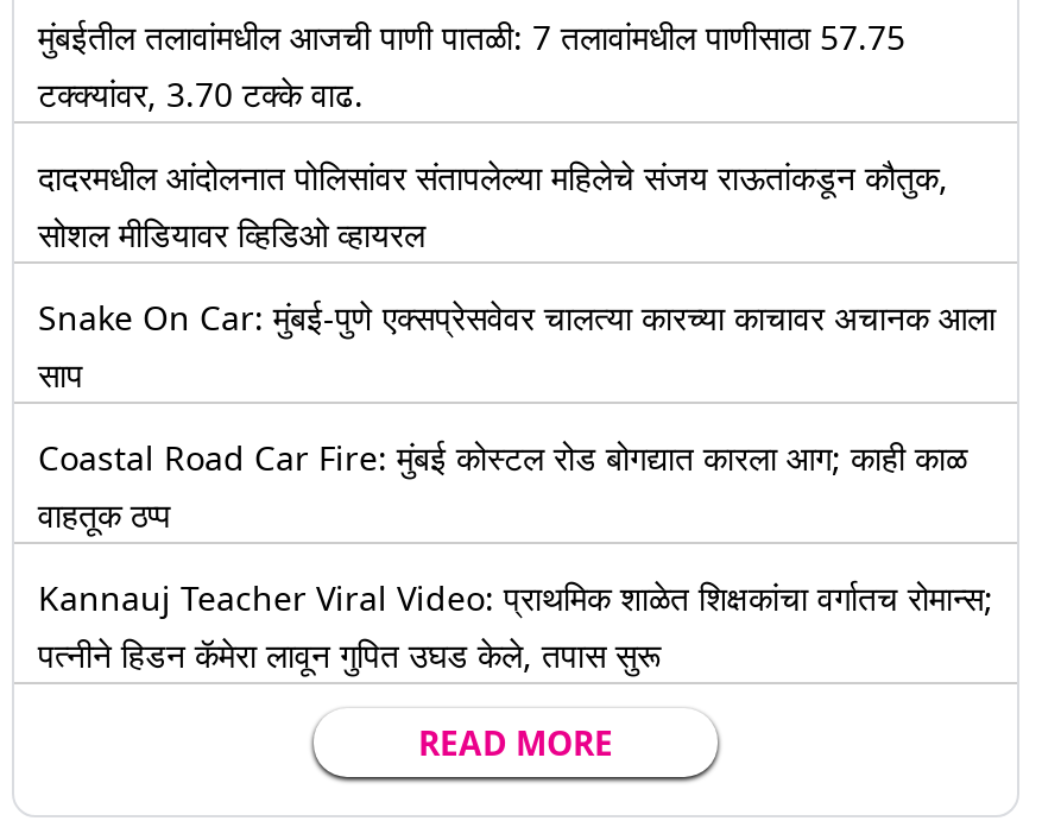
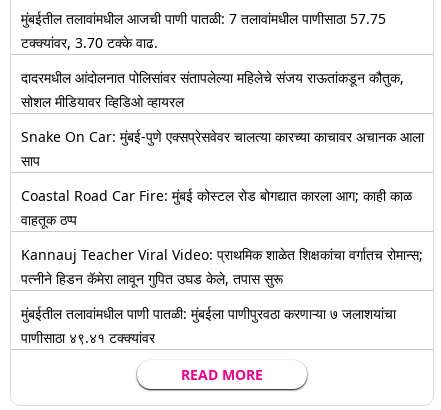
none -> [21,304,396,347] मुंबईतील तलावांमधील पाणी पातळी: मुंबईला पाणीपुरवठा करणाऱ्या ७ जलाशयांचा | पाणीसाठा ४९.४१ टक्क्यांवर

